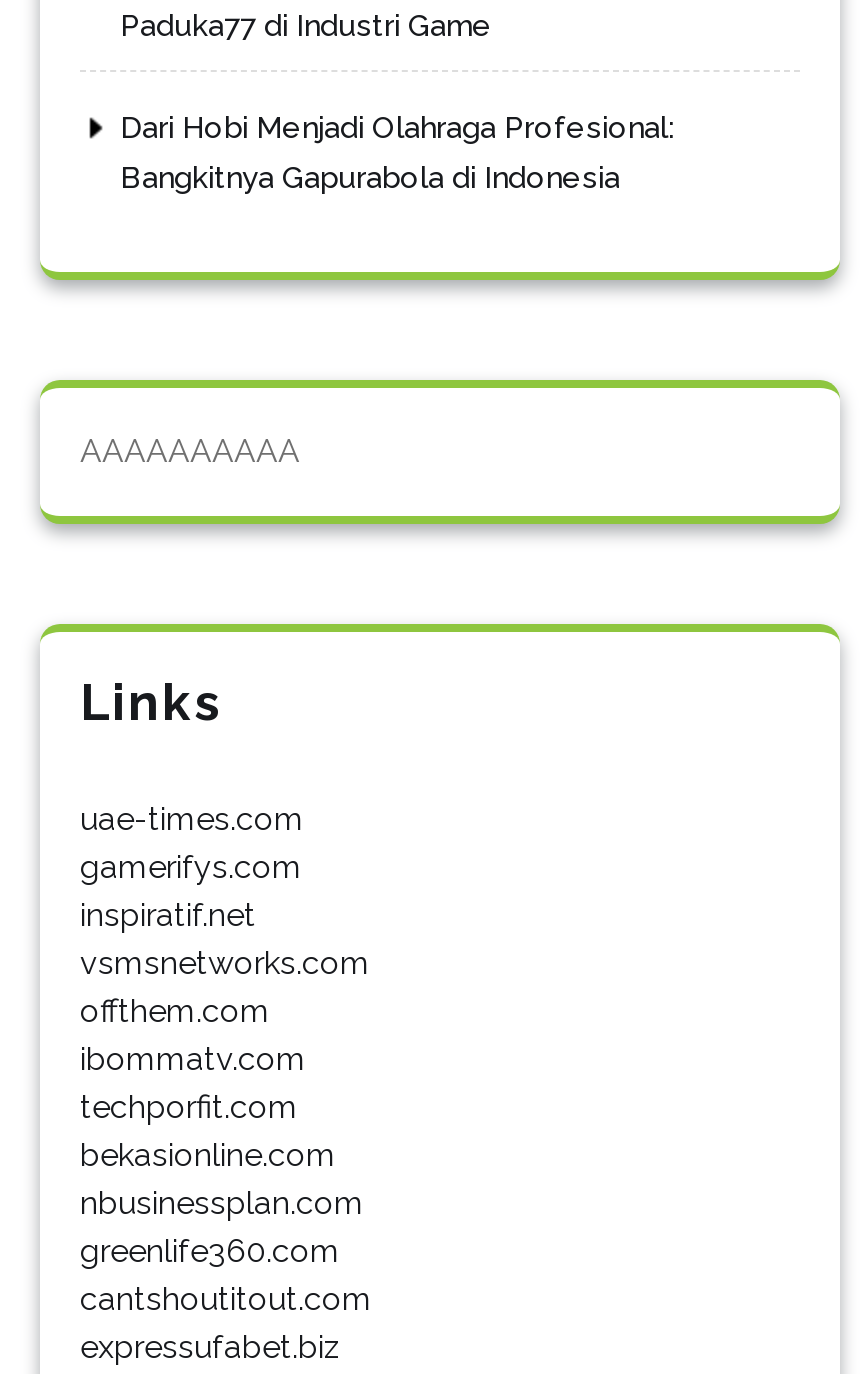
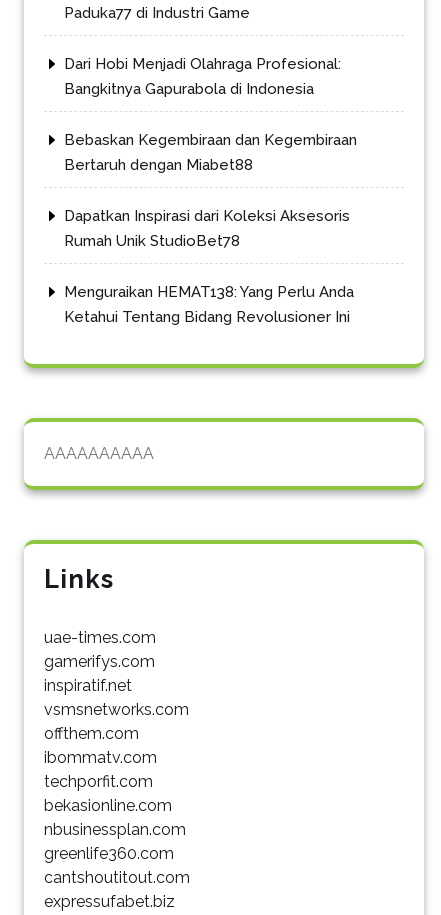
none -> [64,131,357,326] Bebaskan Kegembiraan dan Kegembiraan | Bertaruh dengan Miabet88 | Dapatkan Inspirasi dari Koleksi Aksesoris | Rumah Unik StudioBet78 | Menguraikan HEMAT138: Yang Perlu Anda | Ketahui Tentang Bidang Revolusioner Ini

